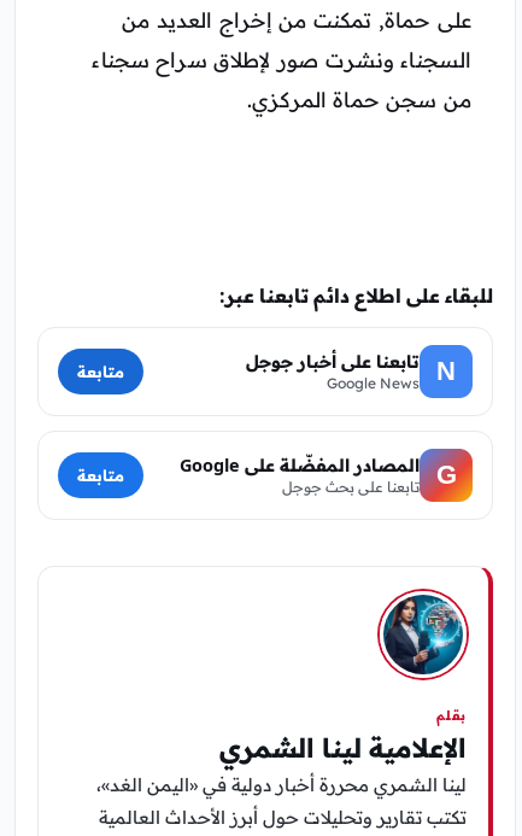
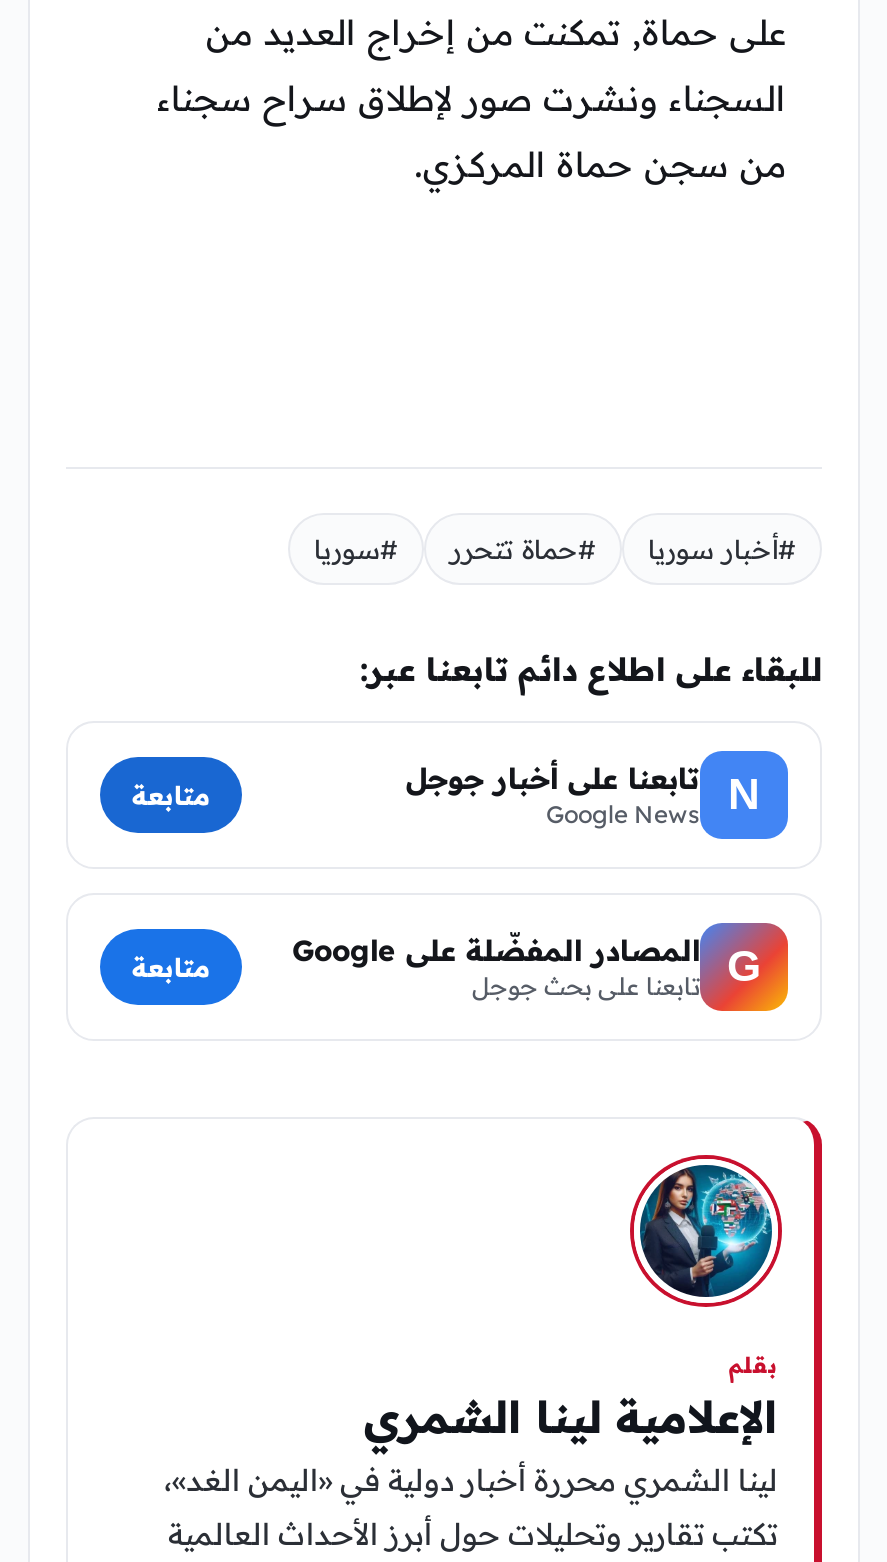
none -> [314,533,796,565] #أخبار سوريا | #حماة تتحرر | #سوريا

